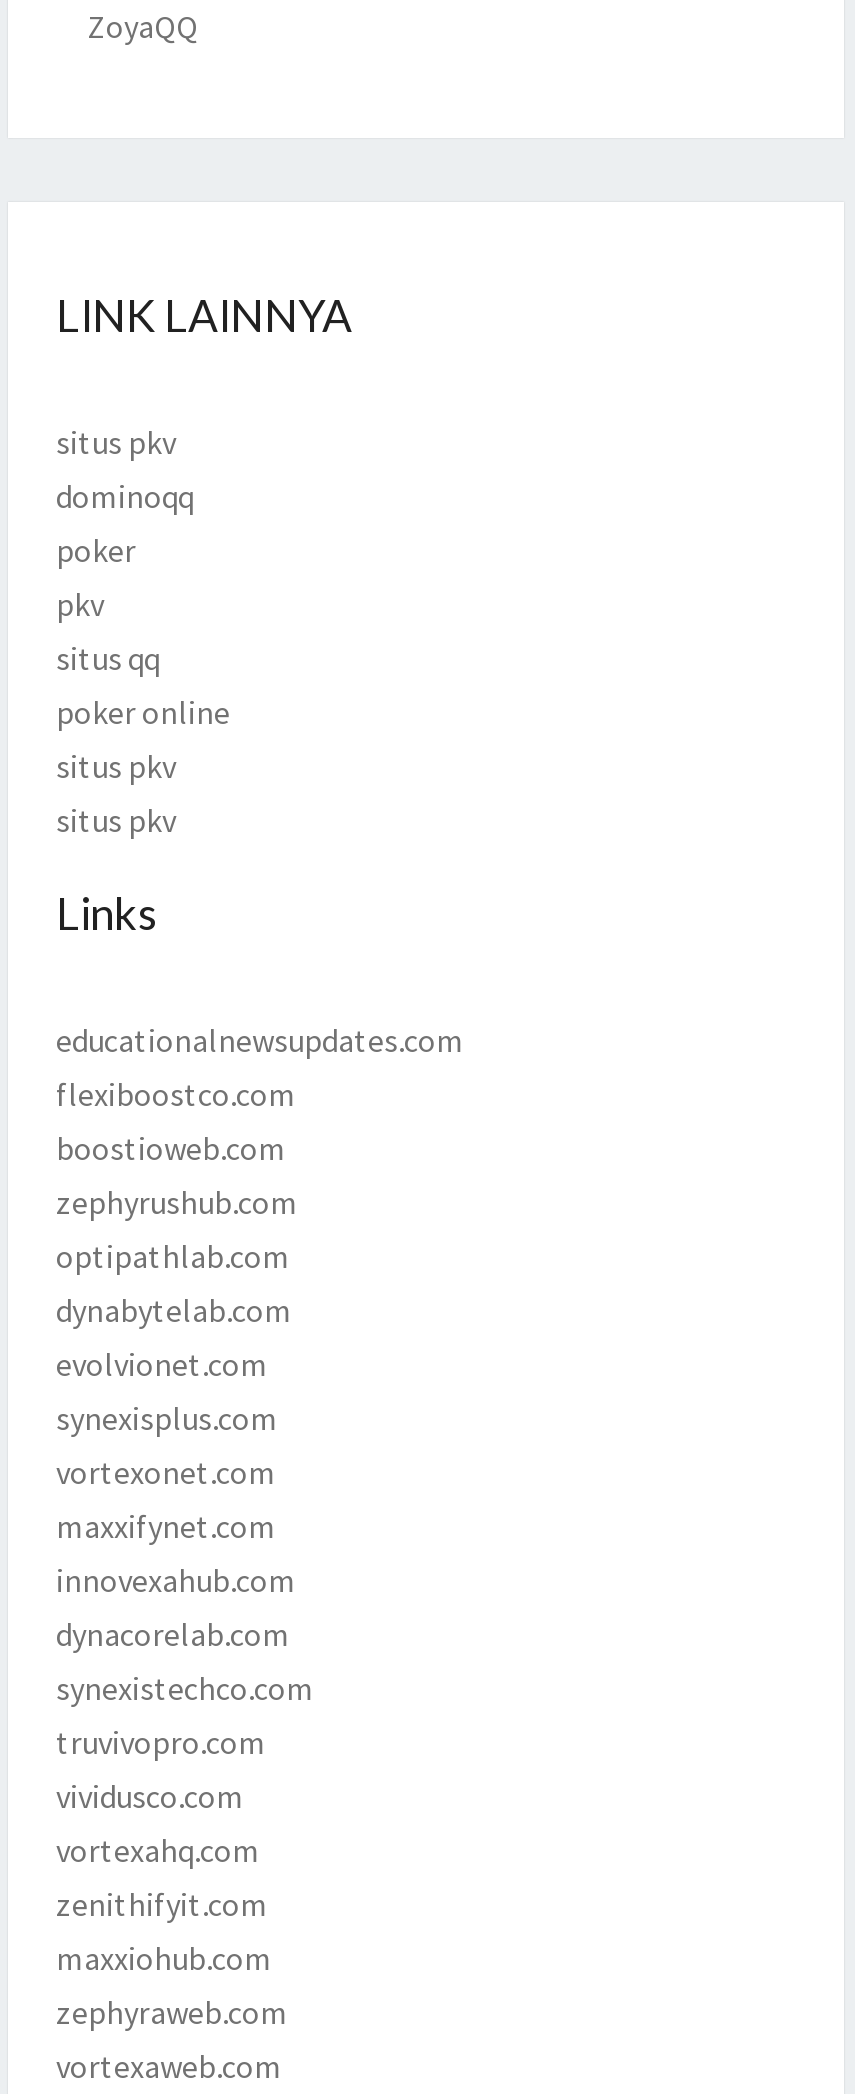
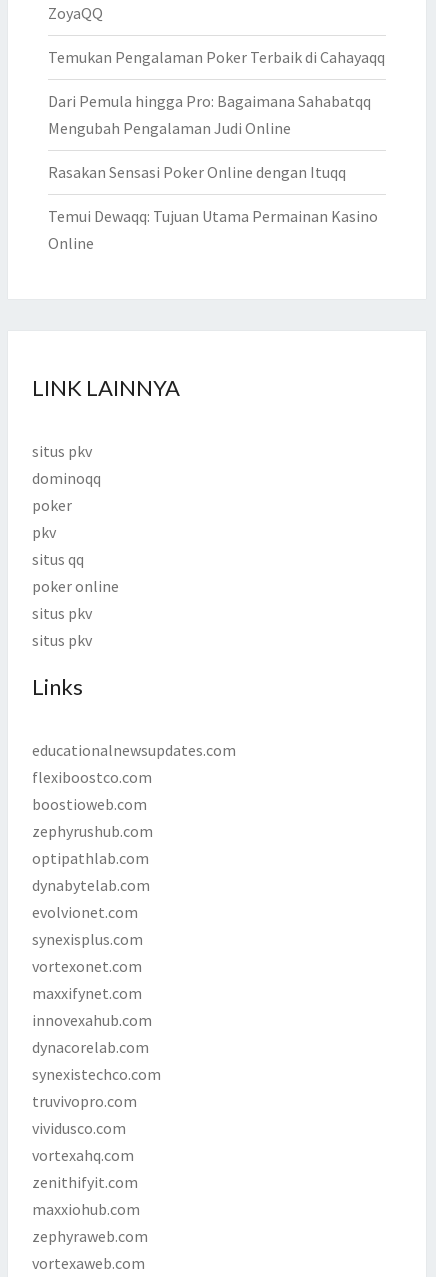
none -> [48,47,385,253] Temukan Pengalaman Poker Terbaik di Cahayaqq | Dari Pemula hingga Pro: Bagaimana Sahabatqq | Mengubah Pengalaman Judi Online | Rasakan Sensasi Poker Online dengan Ituqq | Temui Dewaqq: Tujuan Utama Permainan Kasino | Online

